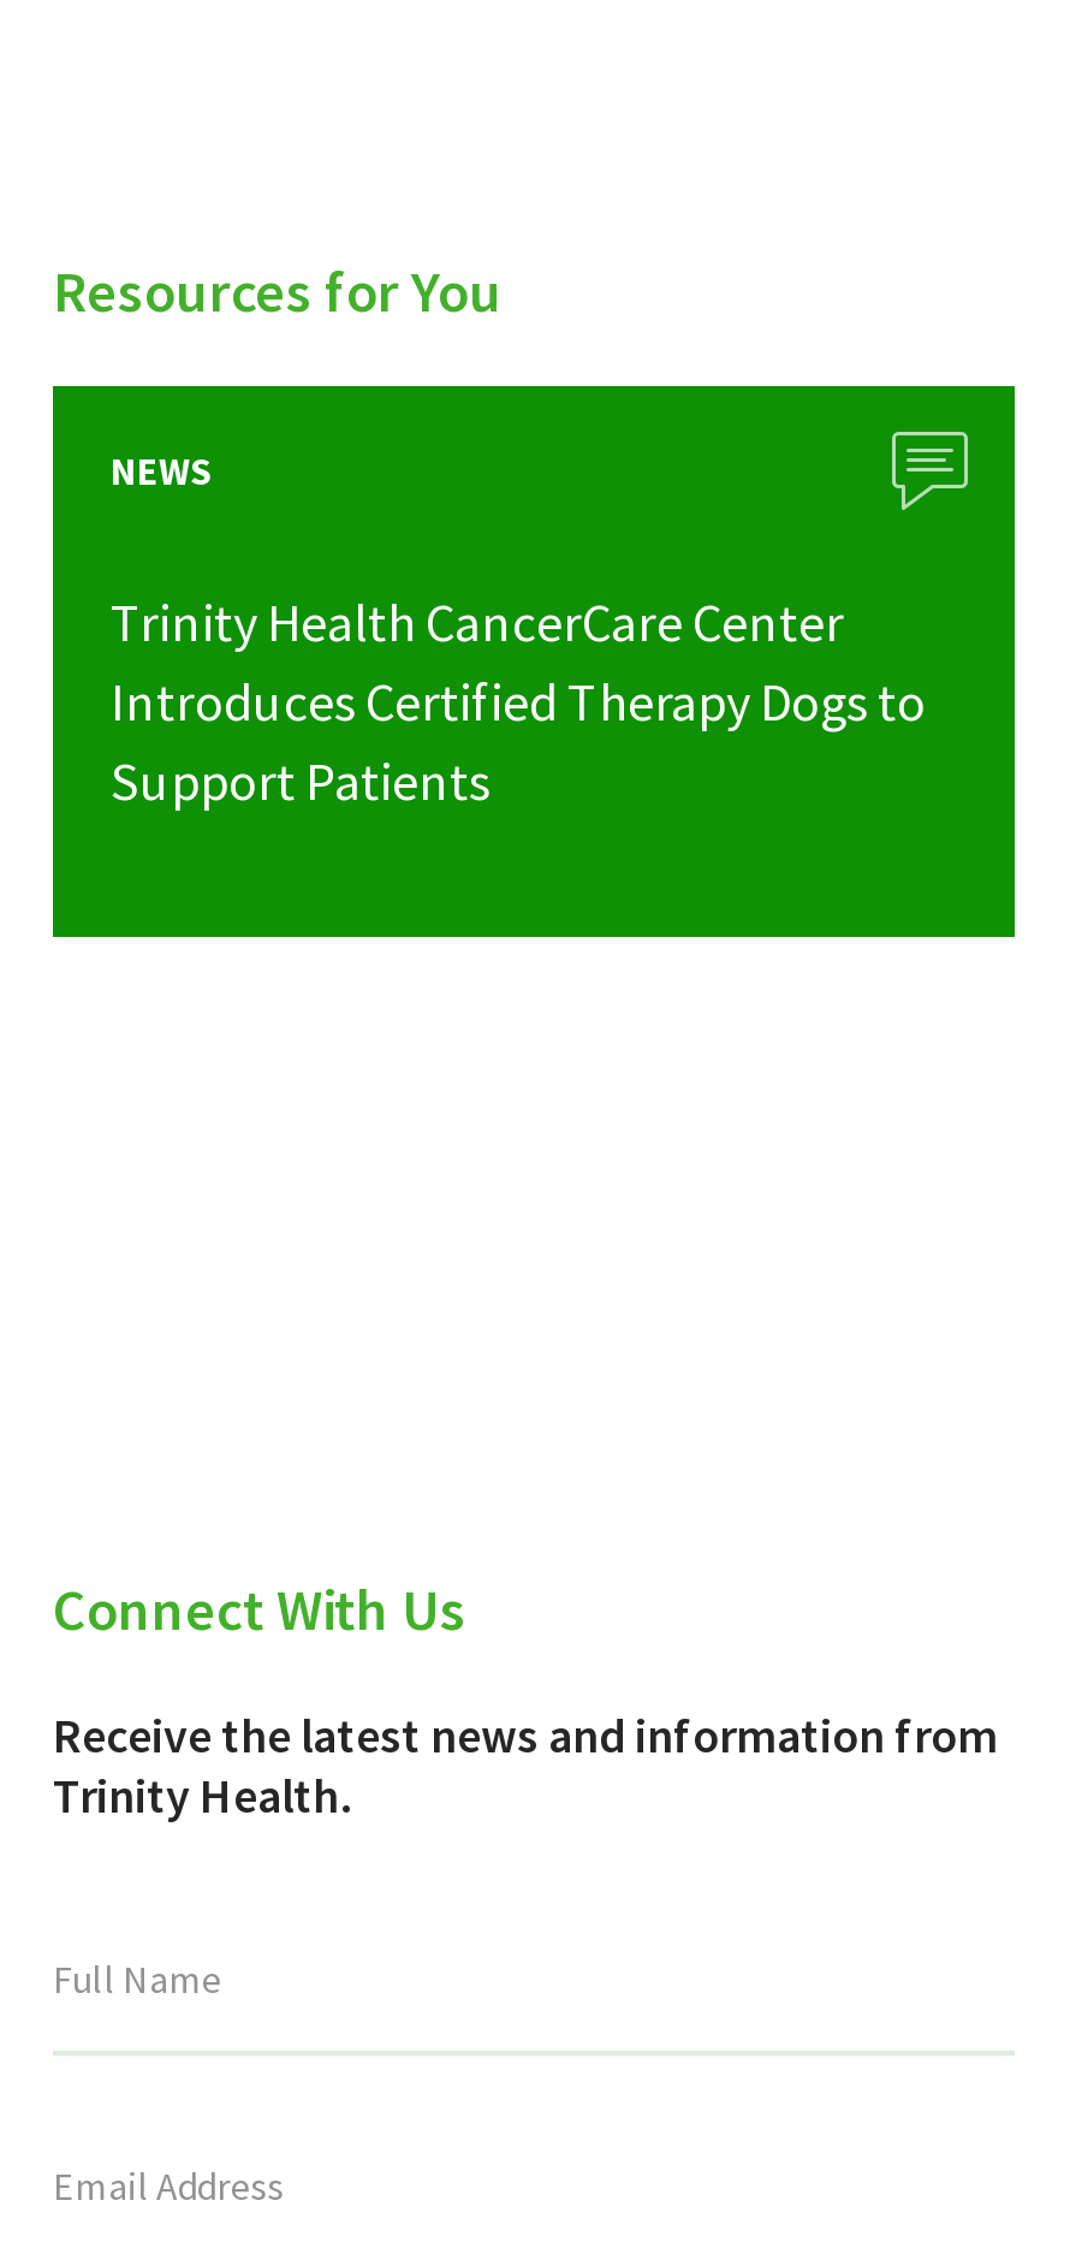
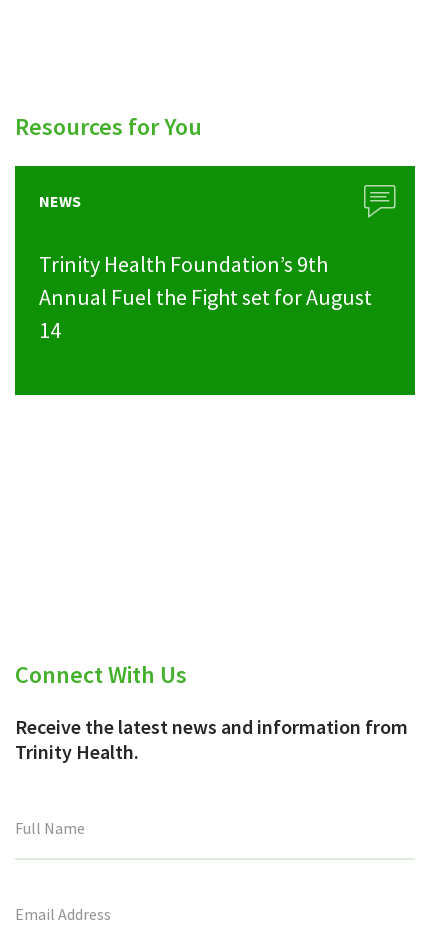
[111,589,926,815] Trinity Health CancerCare Center | Introduces Certified Therapy Dogs to | Support Patients -> [39,250,372,344] Trinity Health Foundation’s 9th | Annual Fuel the Fight set for August | 14

